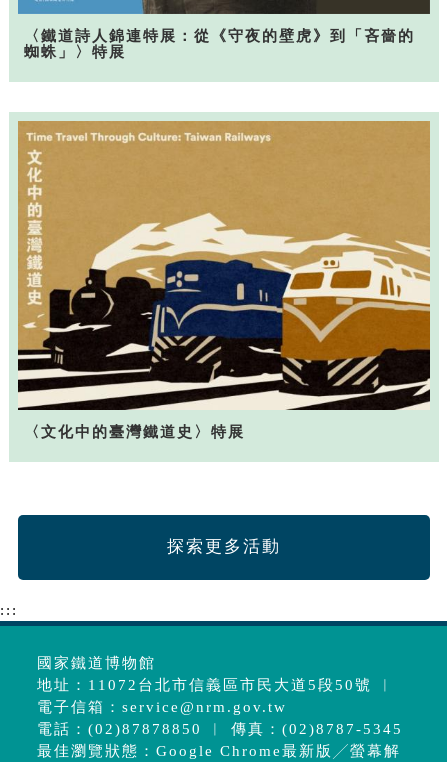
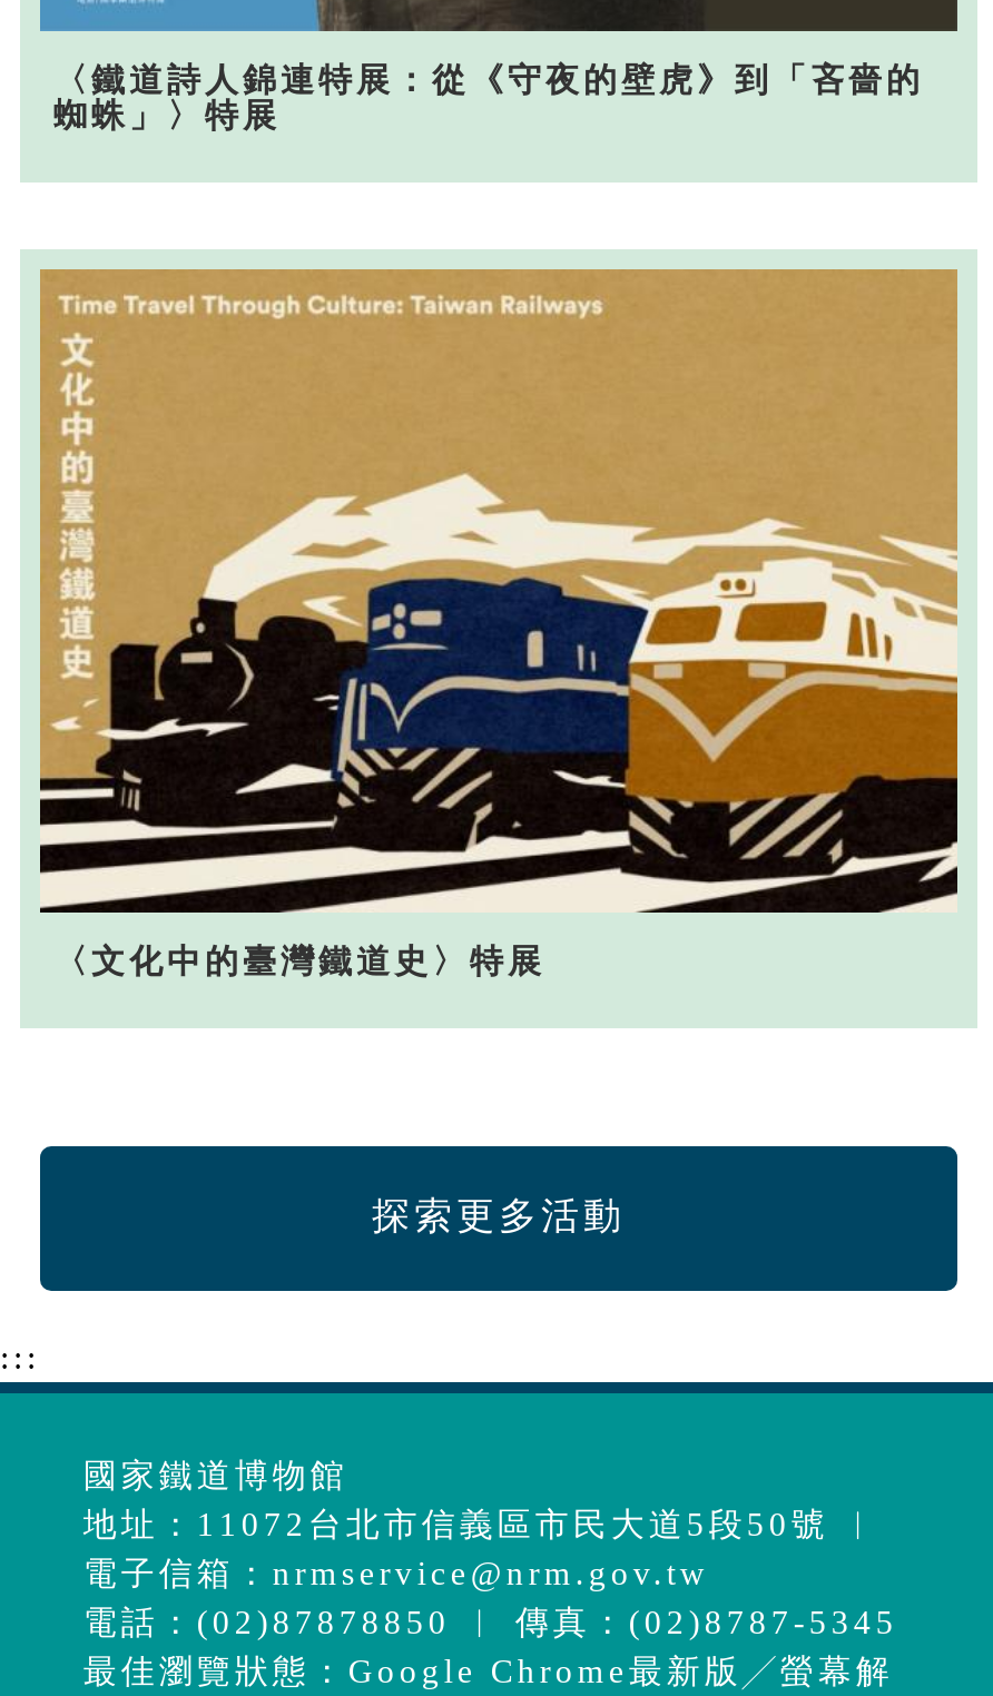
[37,699,287,715] 電子信箱：service@nrm.gov.tw -> [83,1555,709,1591] 電子信箱：nrmservice@nrm.gov.tw

